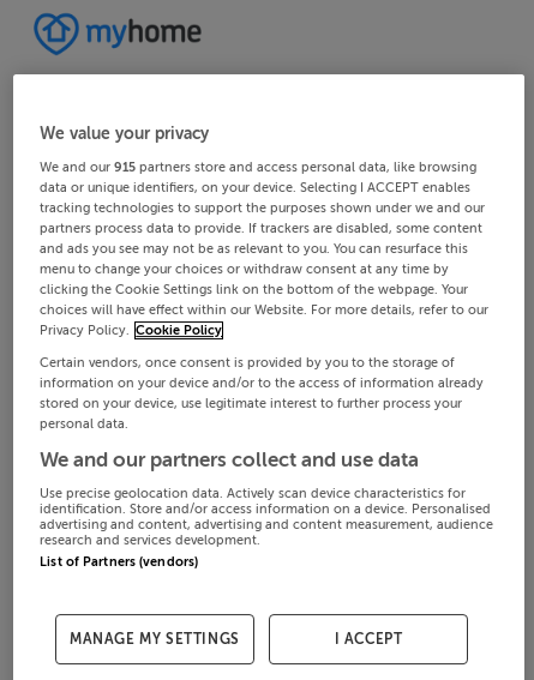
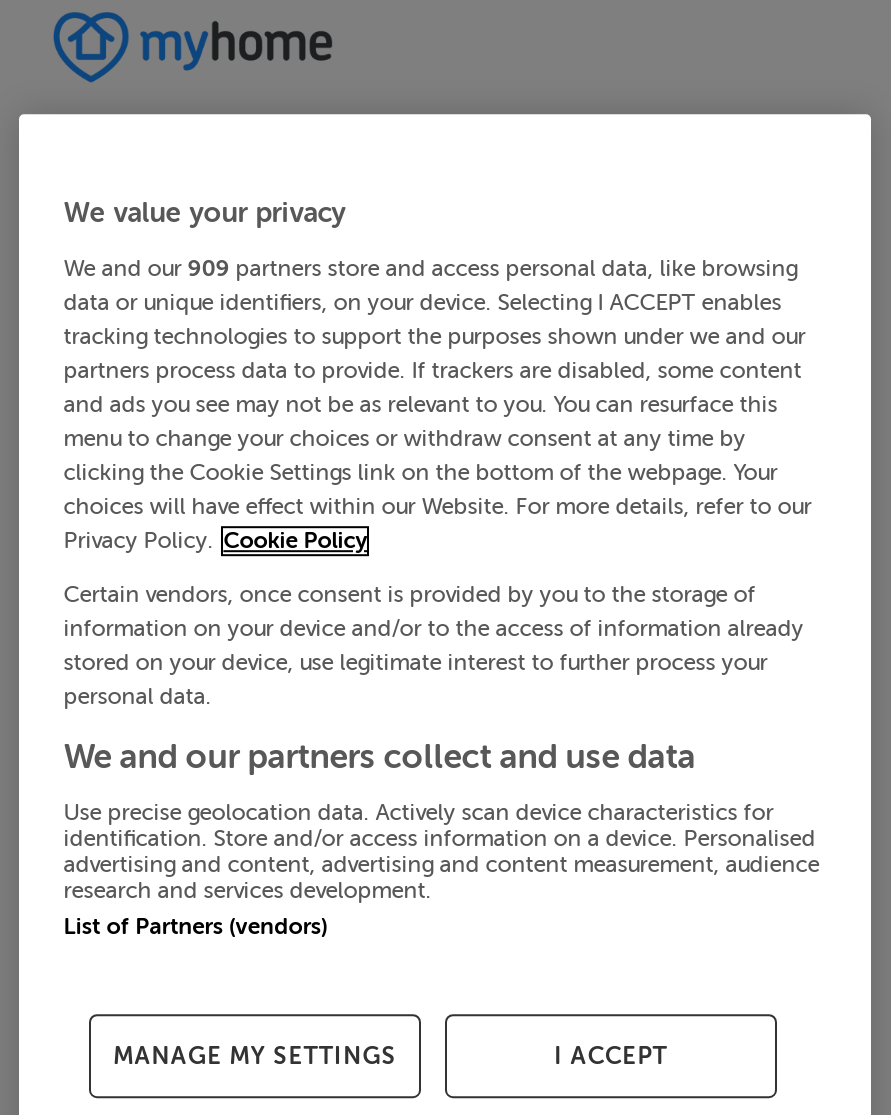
[40,160,477,176] We and our 915 partners store and access personal data, like browsing -> [63,257,797,283] We and our 909 partners store and access personal data, like browsing

